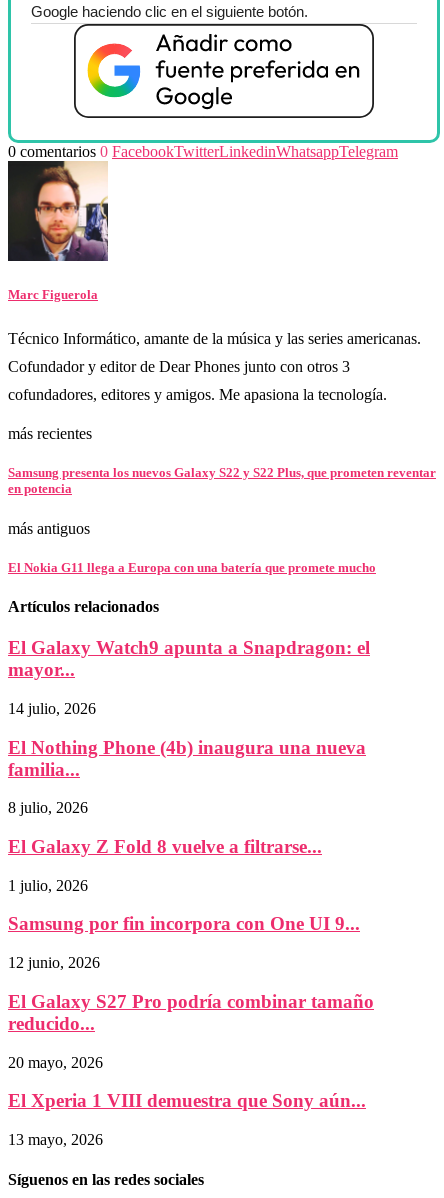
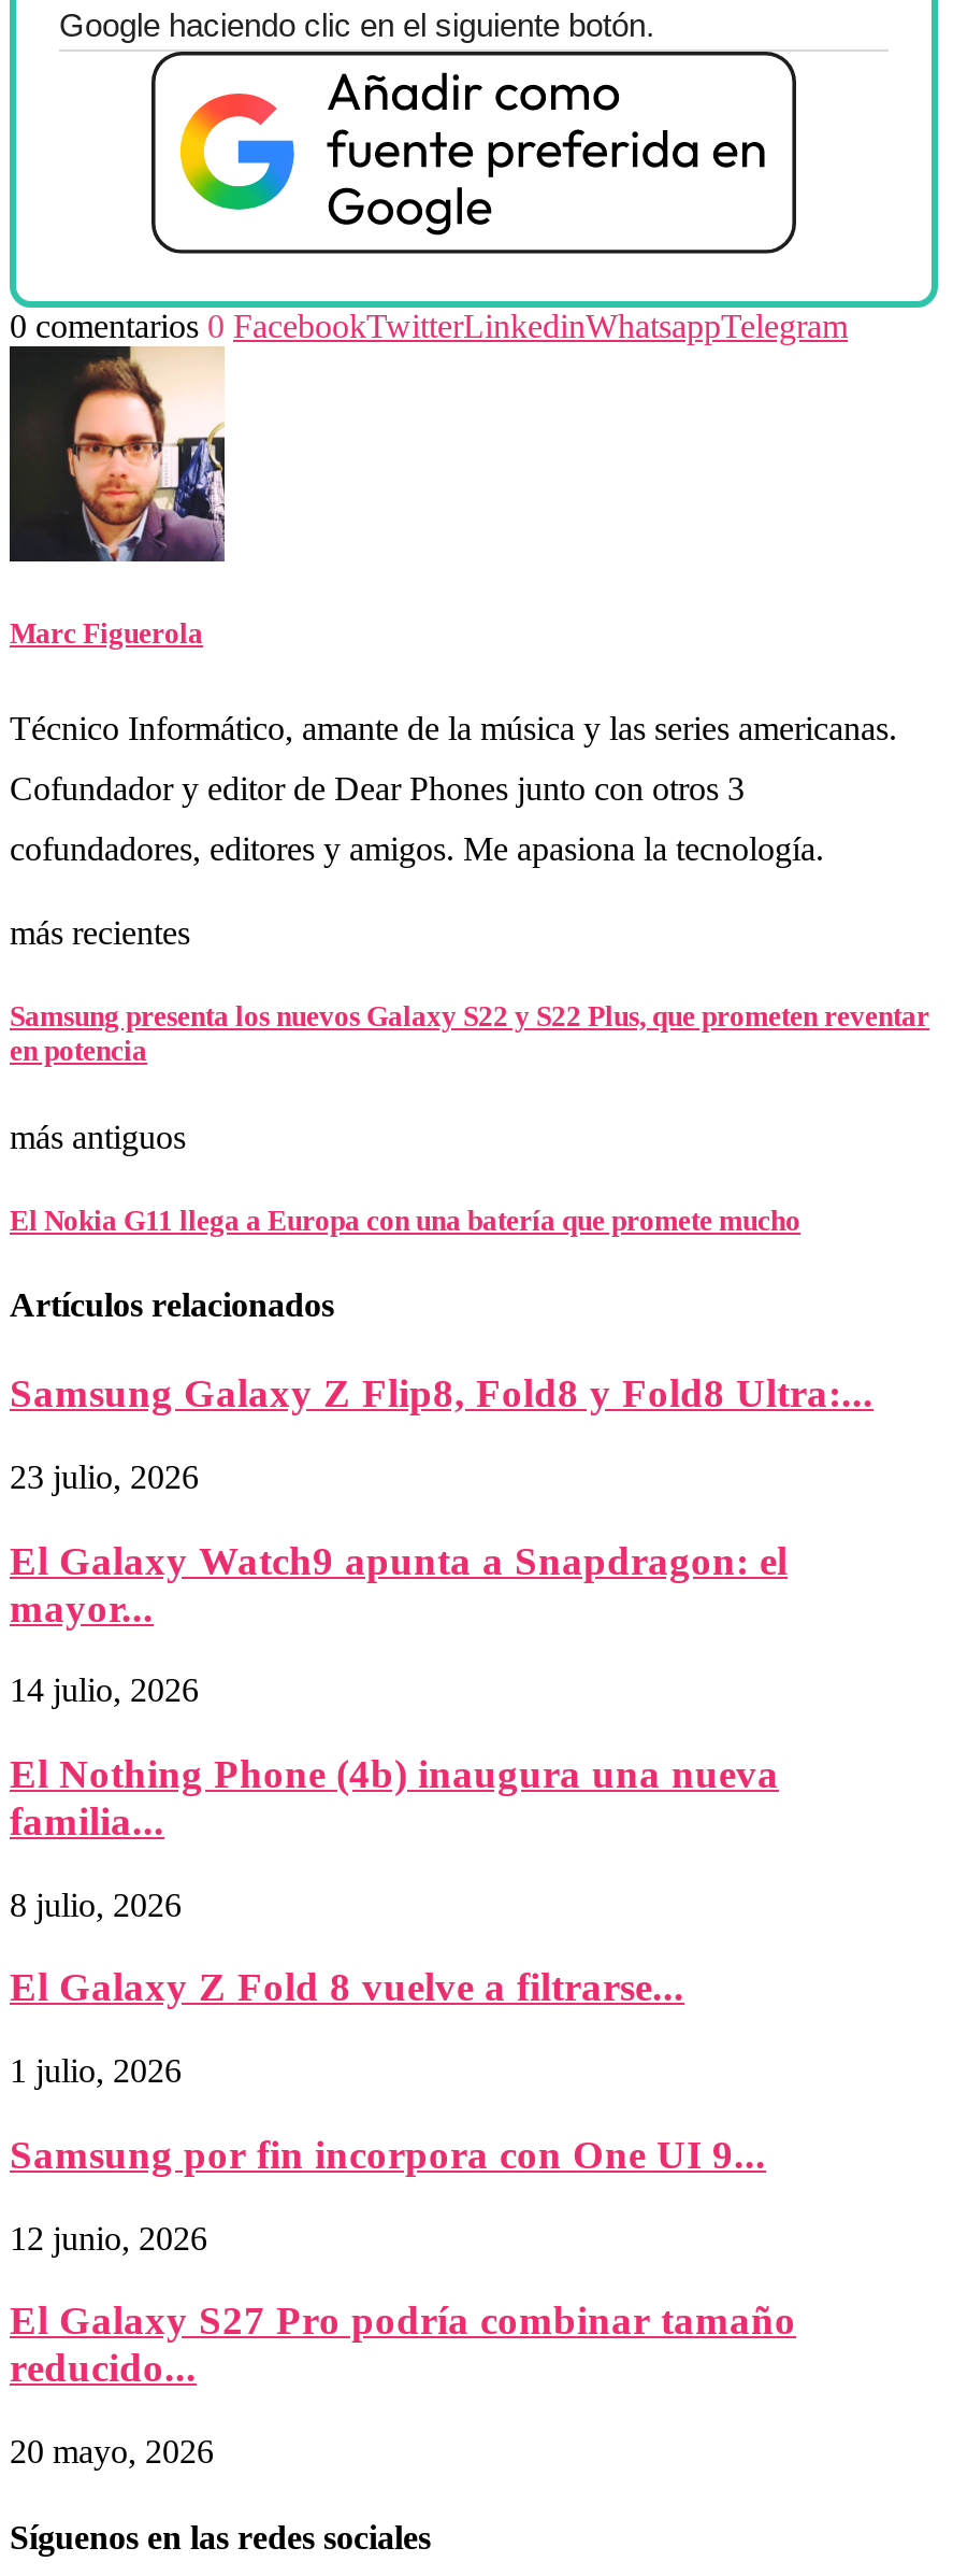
none -> [10,1370,873,1495] Samsung Galaxy Z Flip8, Fold8 y Fold8 Ultra:... | 23 julio, 2026
moved [8,637,374,1071] -> [10,1537,796,2470]: El Galaxy Watch9 apunta a Snapdragon: el | mayor... | 14 julio, 2026 | ... | reducido... | 20 mayo, 2026
[8,1090,366,1148] El Xperia 1 VIII demuestra que Sony aún... | 13 mayo, 2026 -> none

